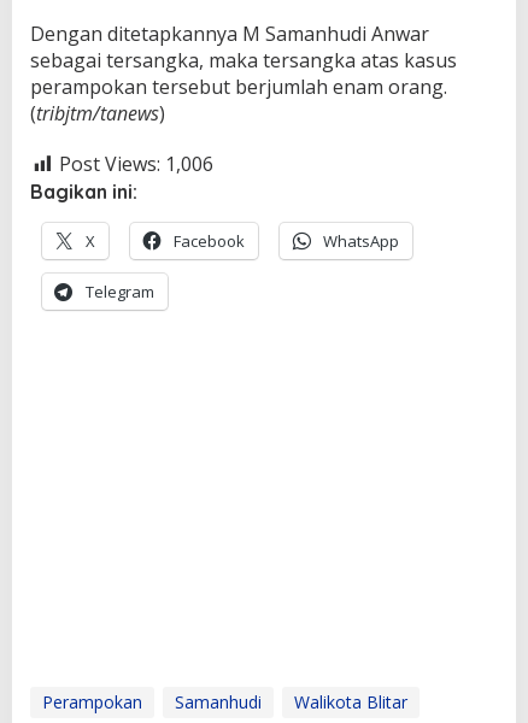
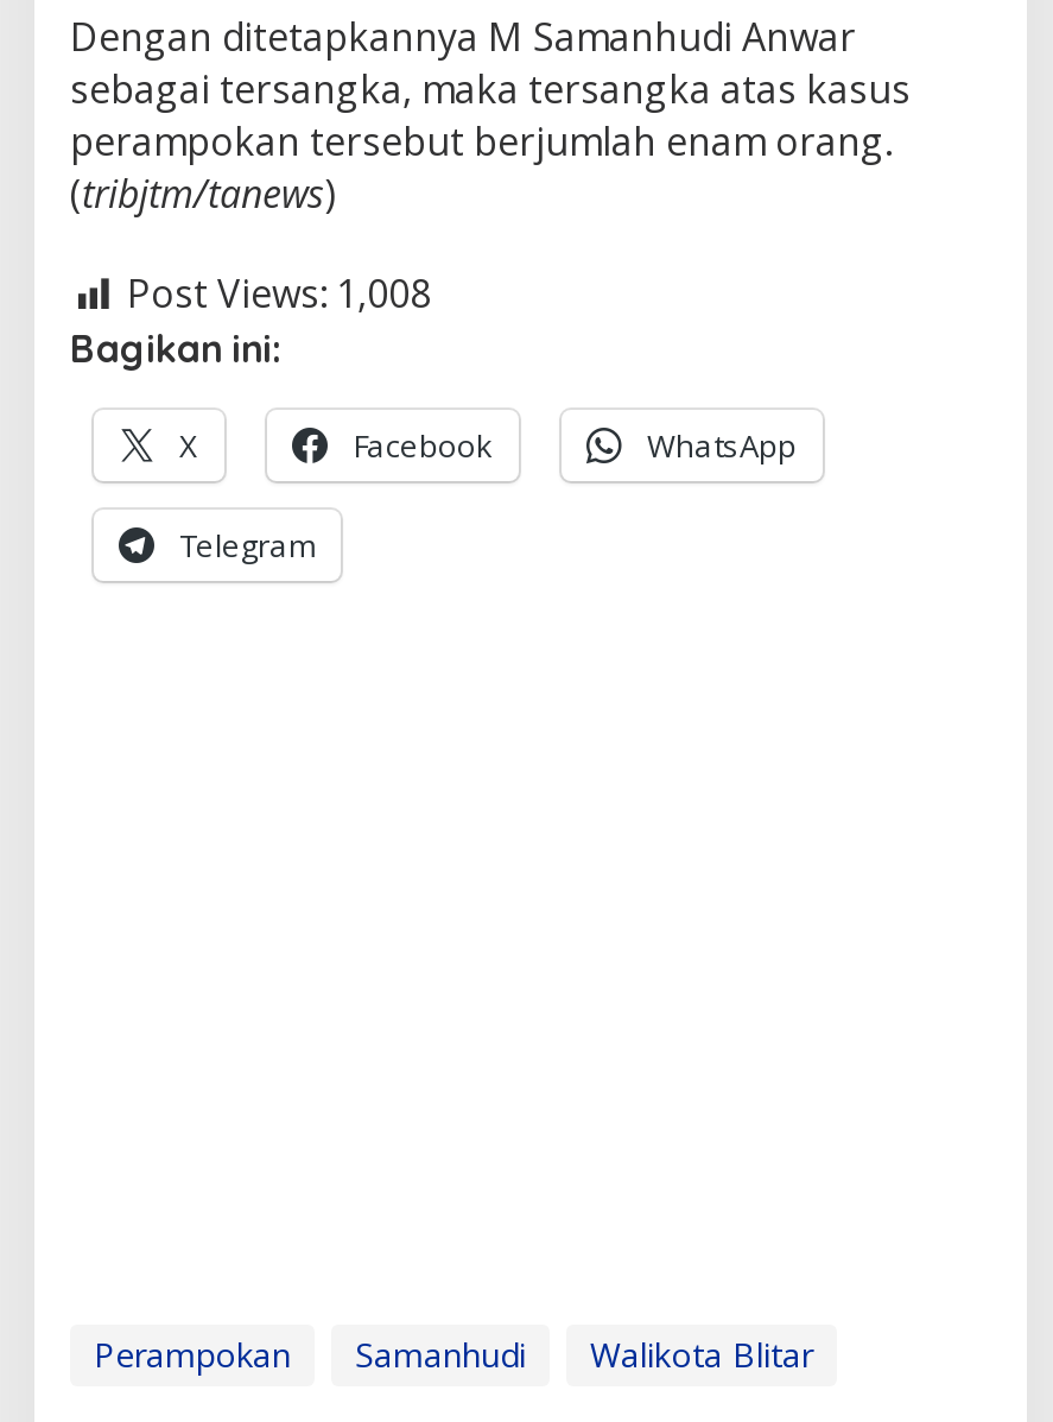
[59,151,213,177] Post Views: 1,006 -> [127,267,431,319] Post Views: 1,008

